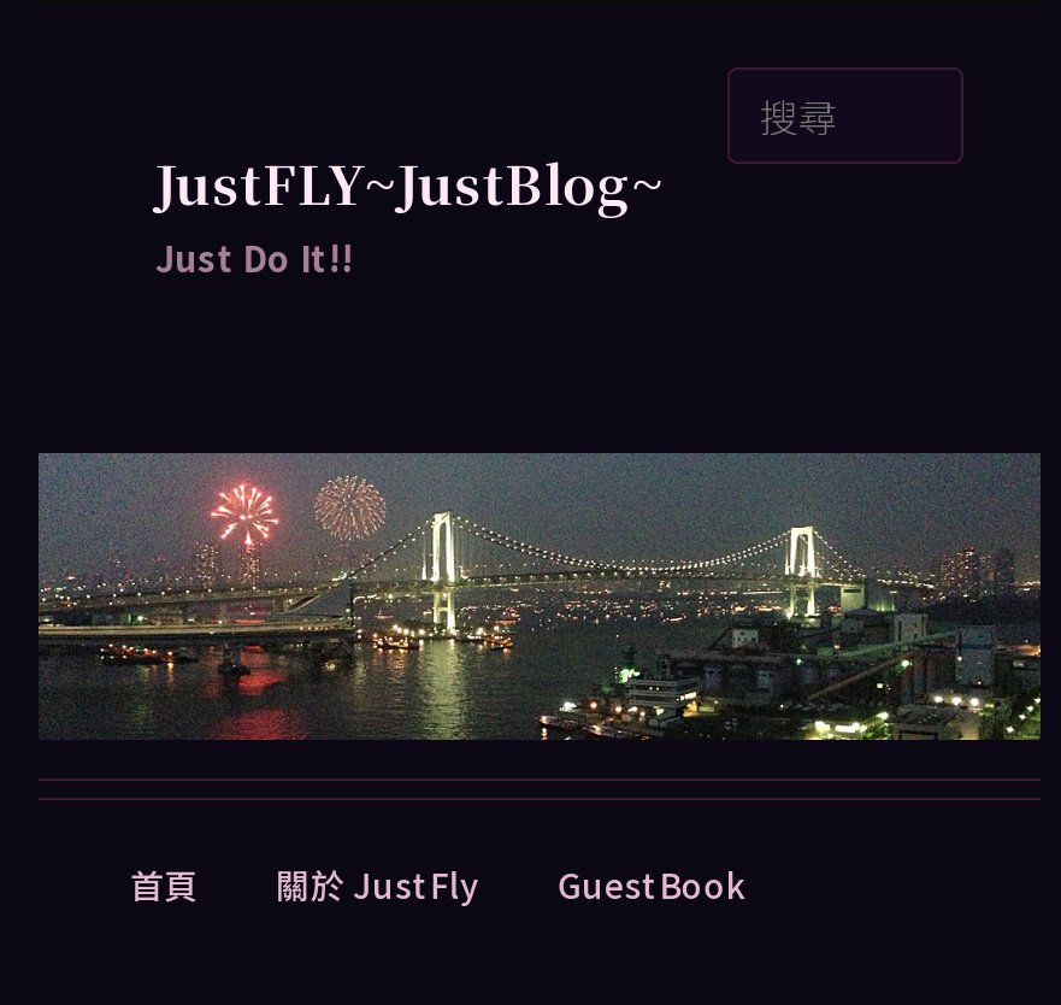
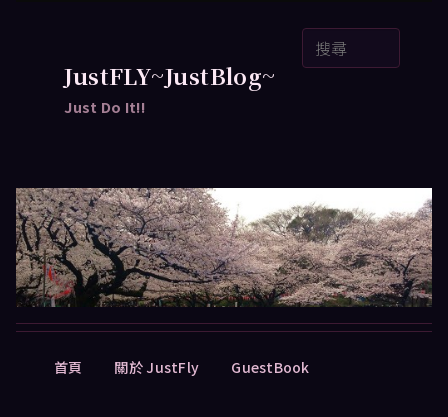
[39,453,1041,742] [image] -> [16,187,433,307] [image]

